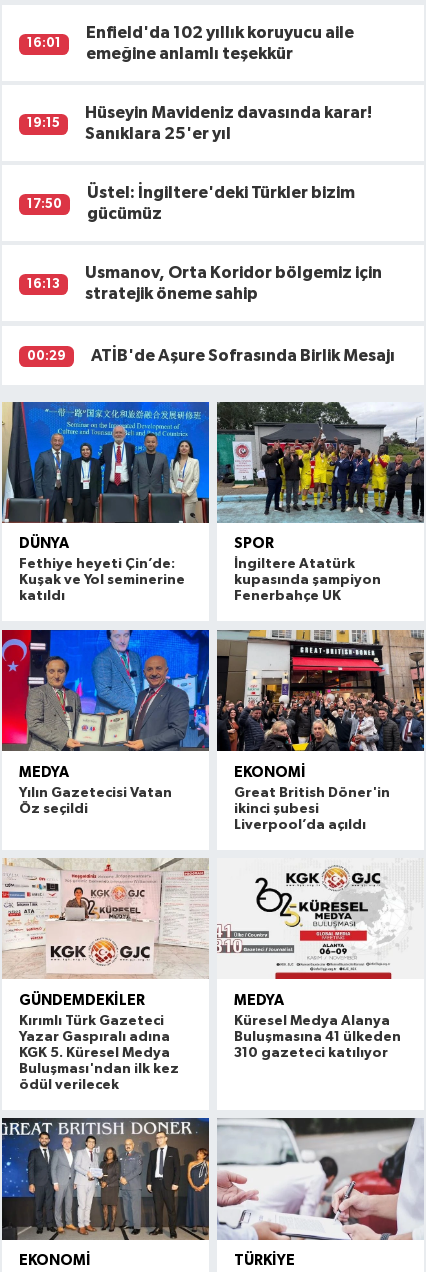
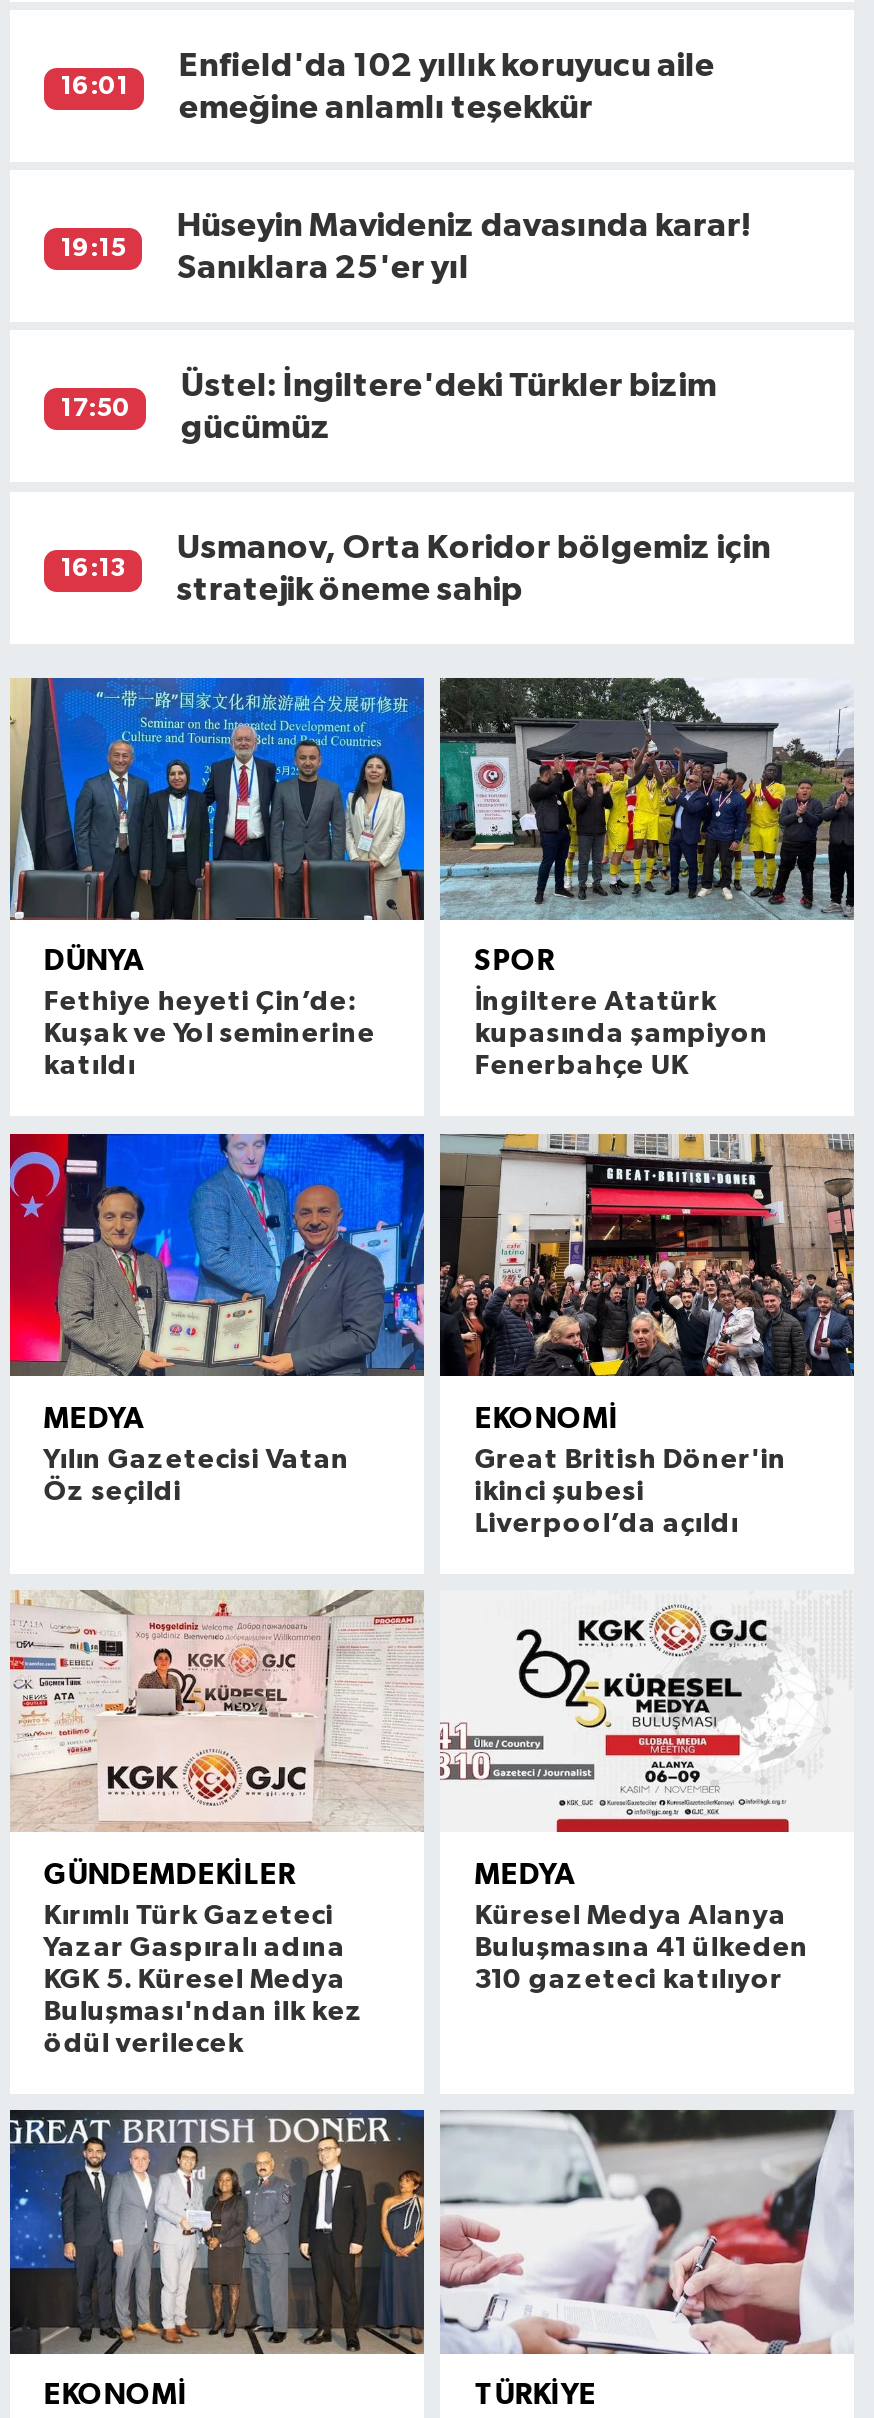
[27,347,395,364] 00:29 | ATİB'de Aşure Sofrasında Birlik Mesajı -> none

